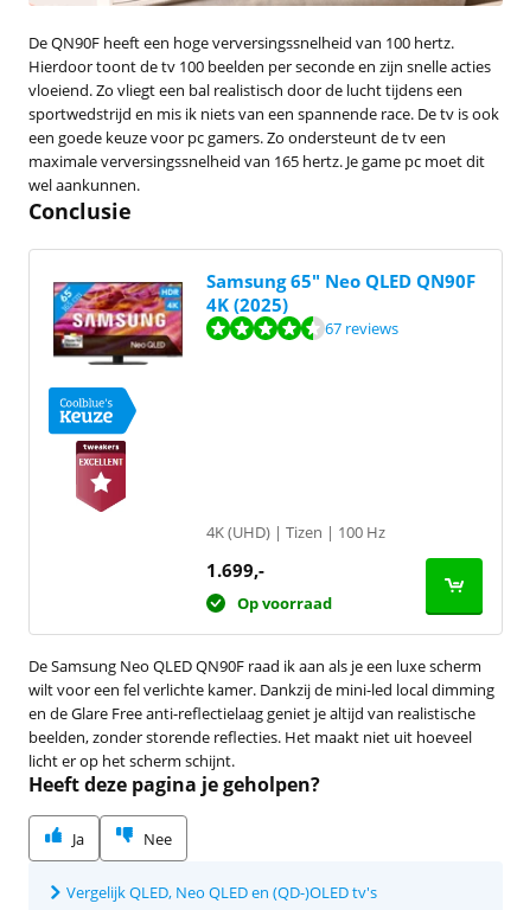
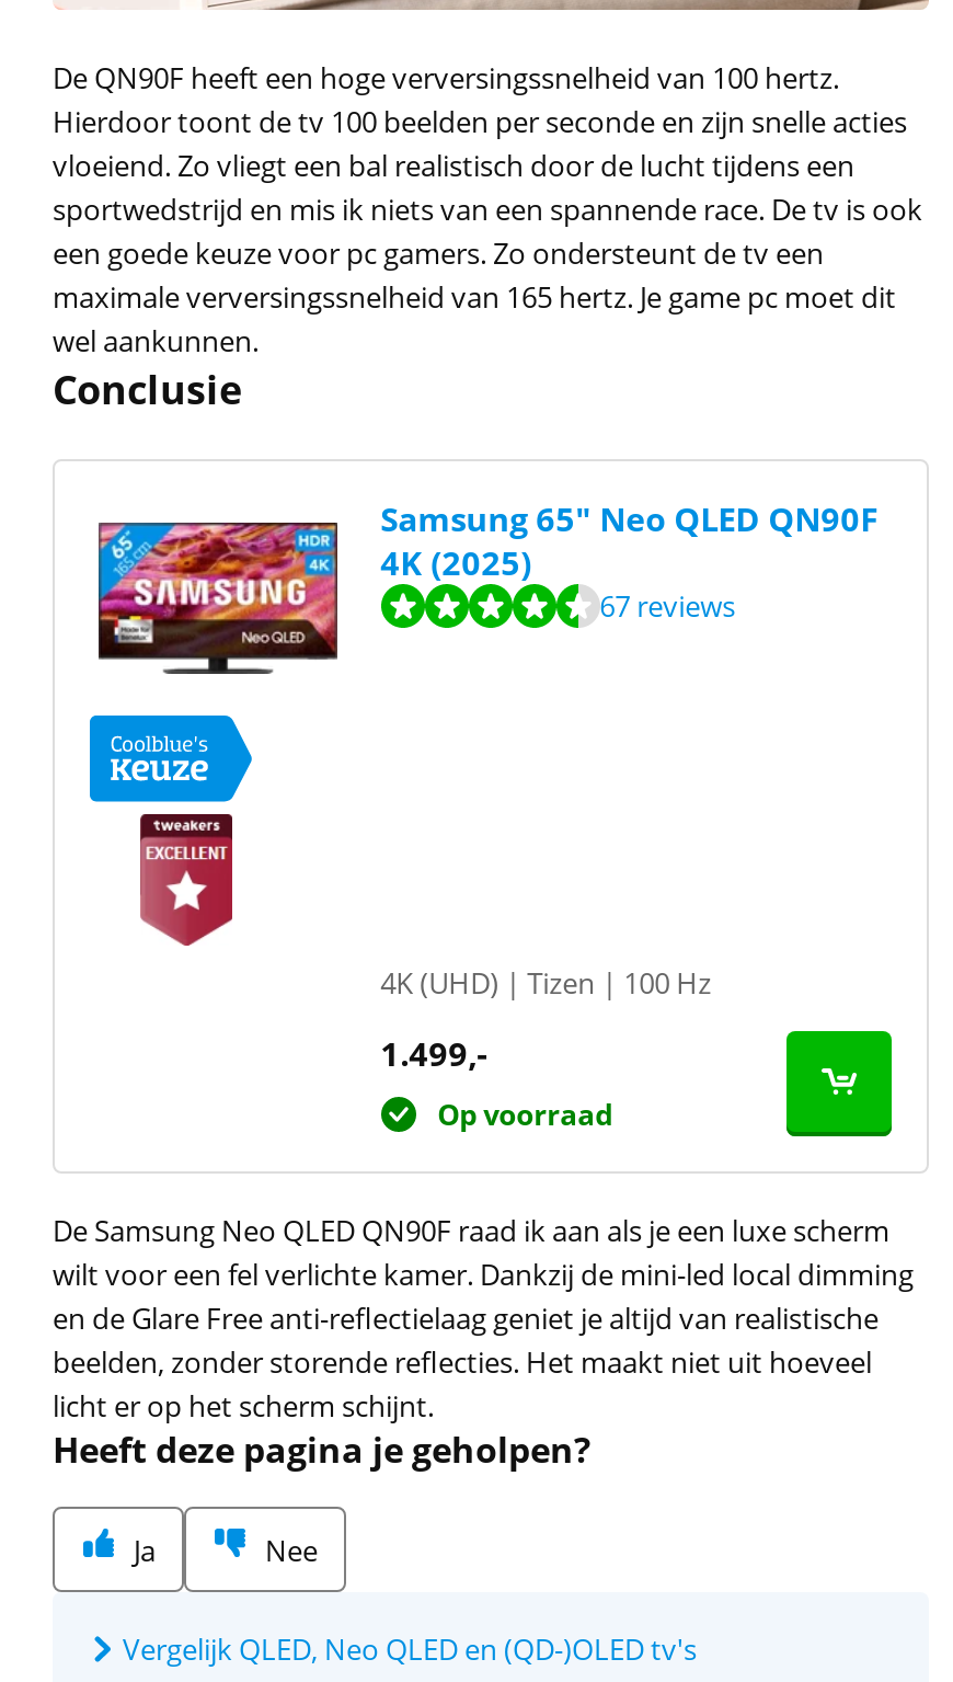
[206,558,264,582] 1.699,- -> [381,1032,488,1076] 1.499,-

